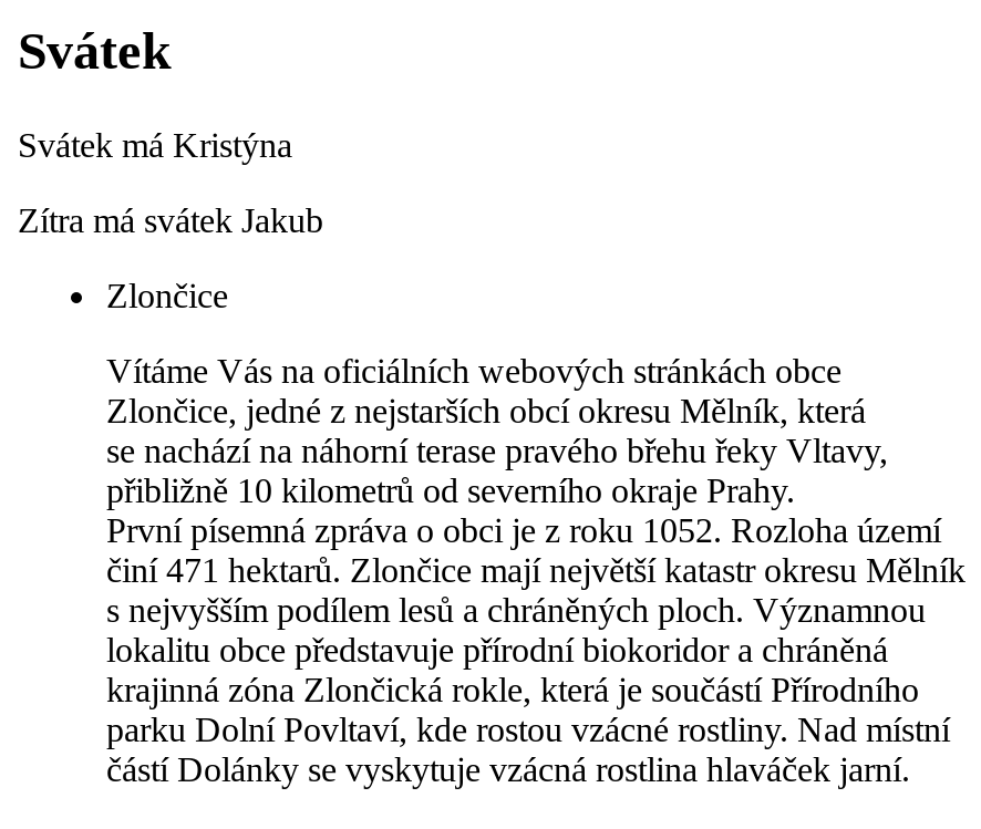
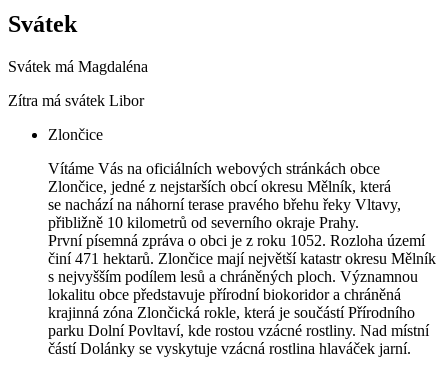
[18,127,292,165] Svátek má Kristýna -> [8,58,148,75] Svátek má Magdaléna
[18,202,323,240] Zítra má svátek Jakub -> [8,92,144,109] Zítra má svátek Libor

